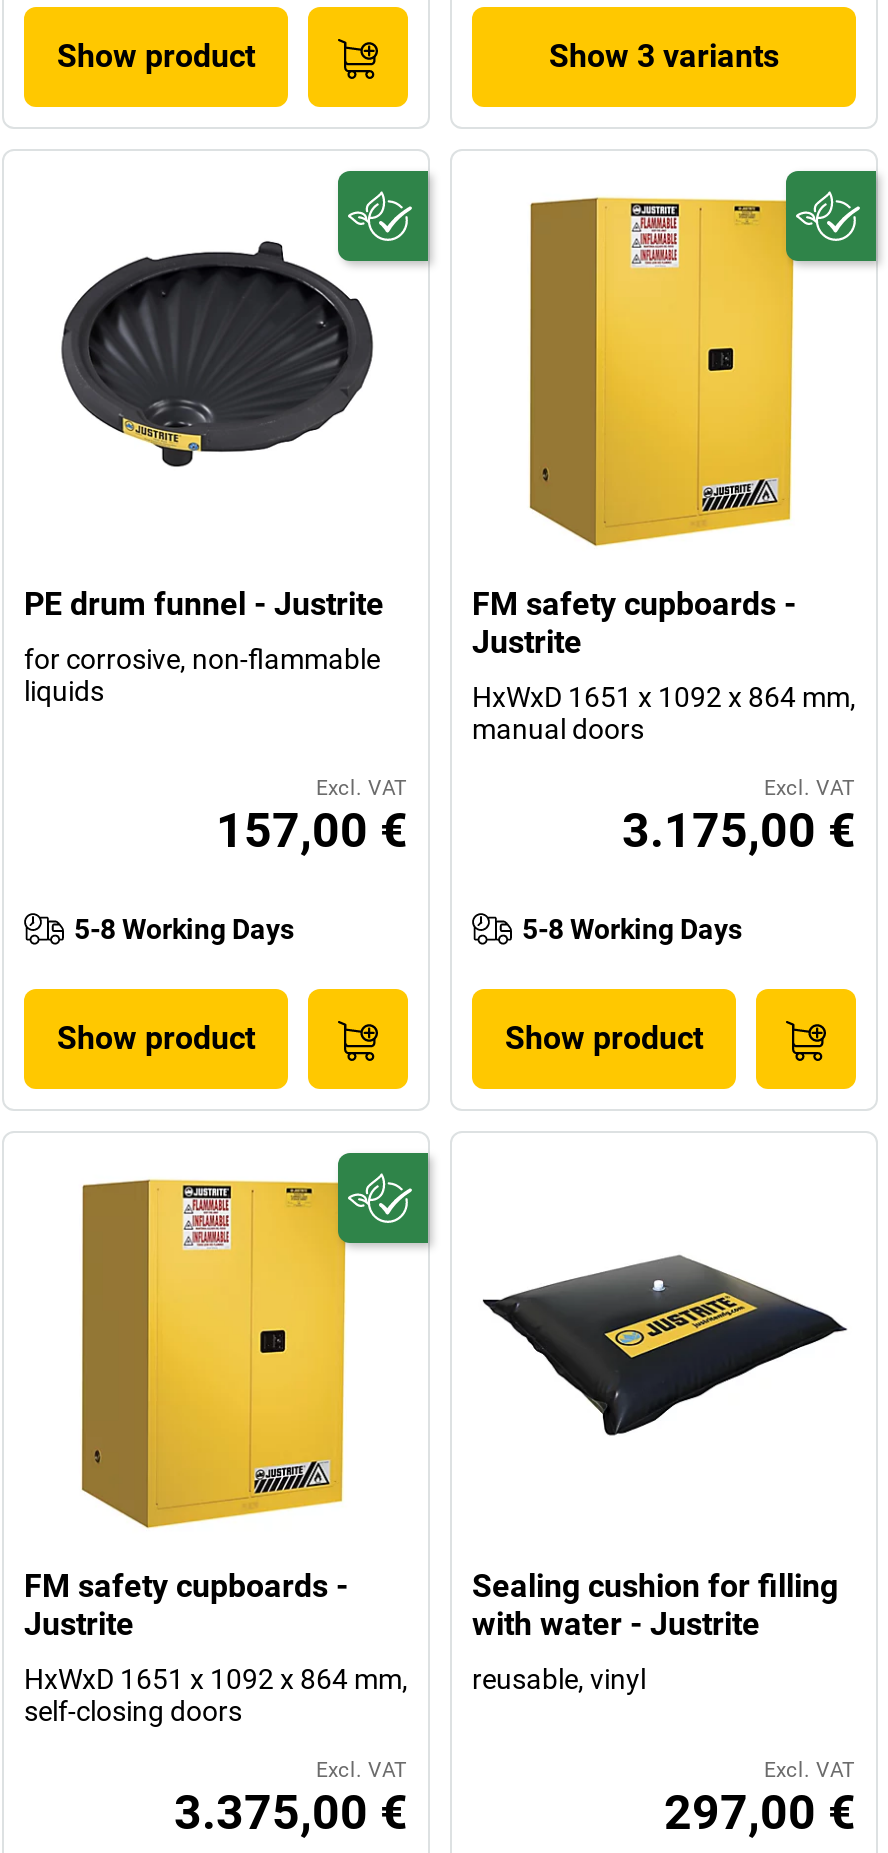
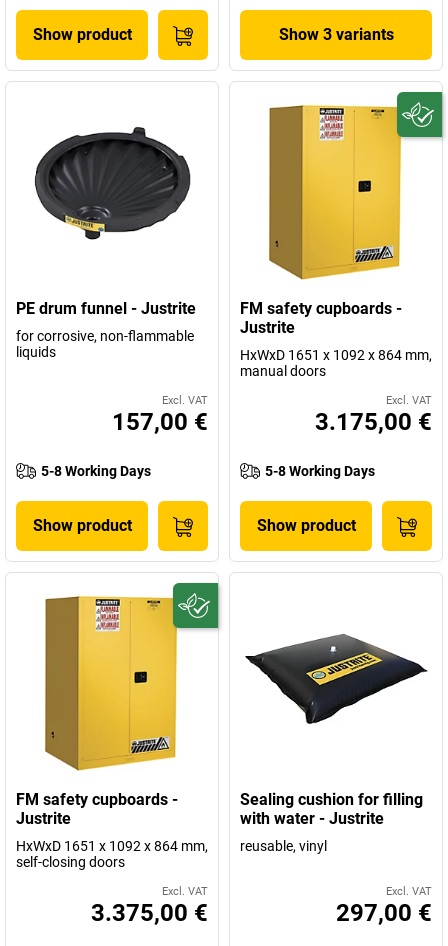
[336,169,432,265] [image] -> none

